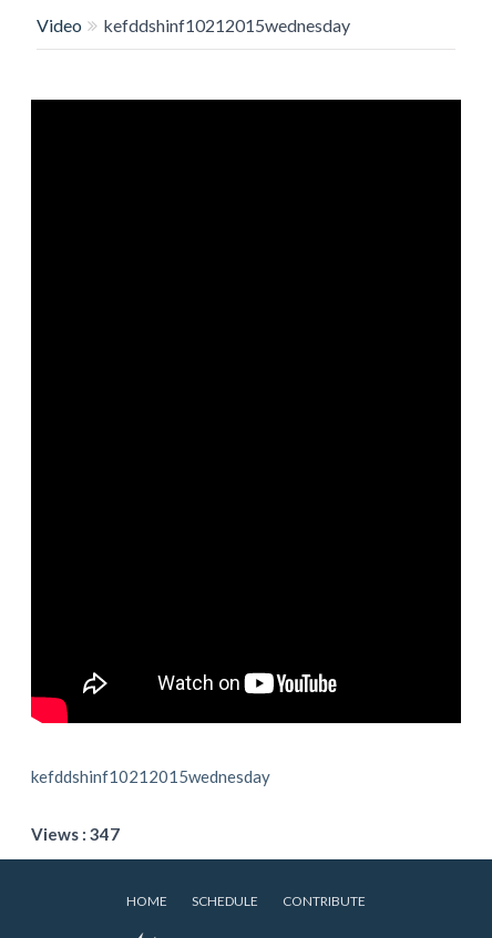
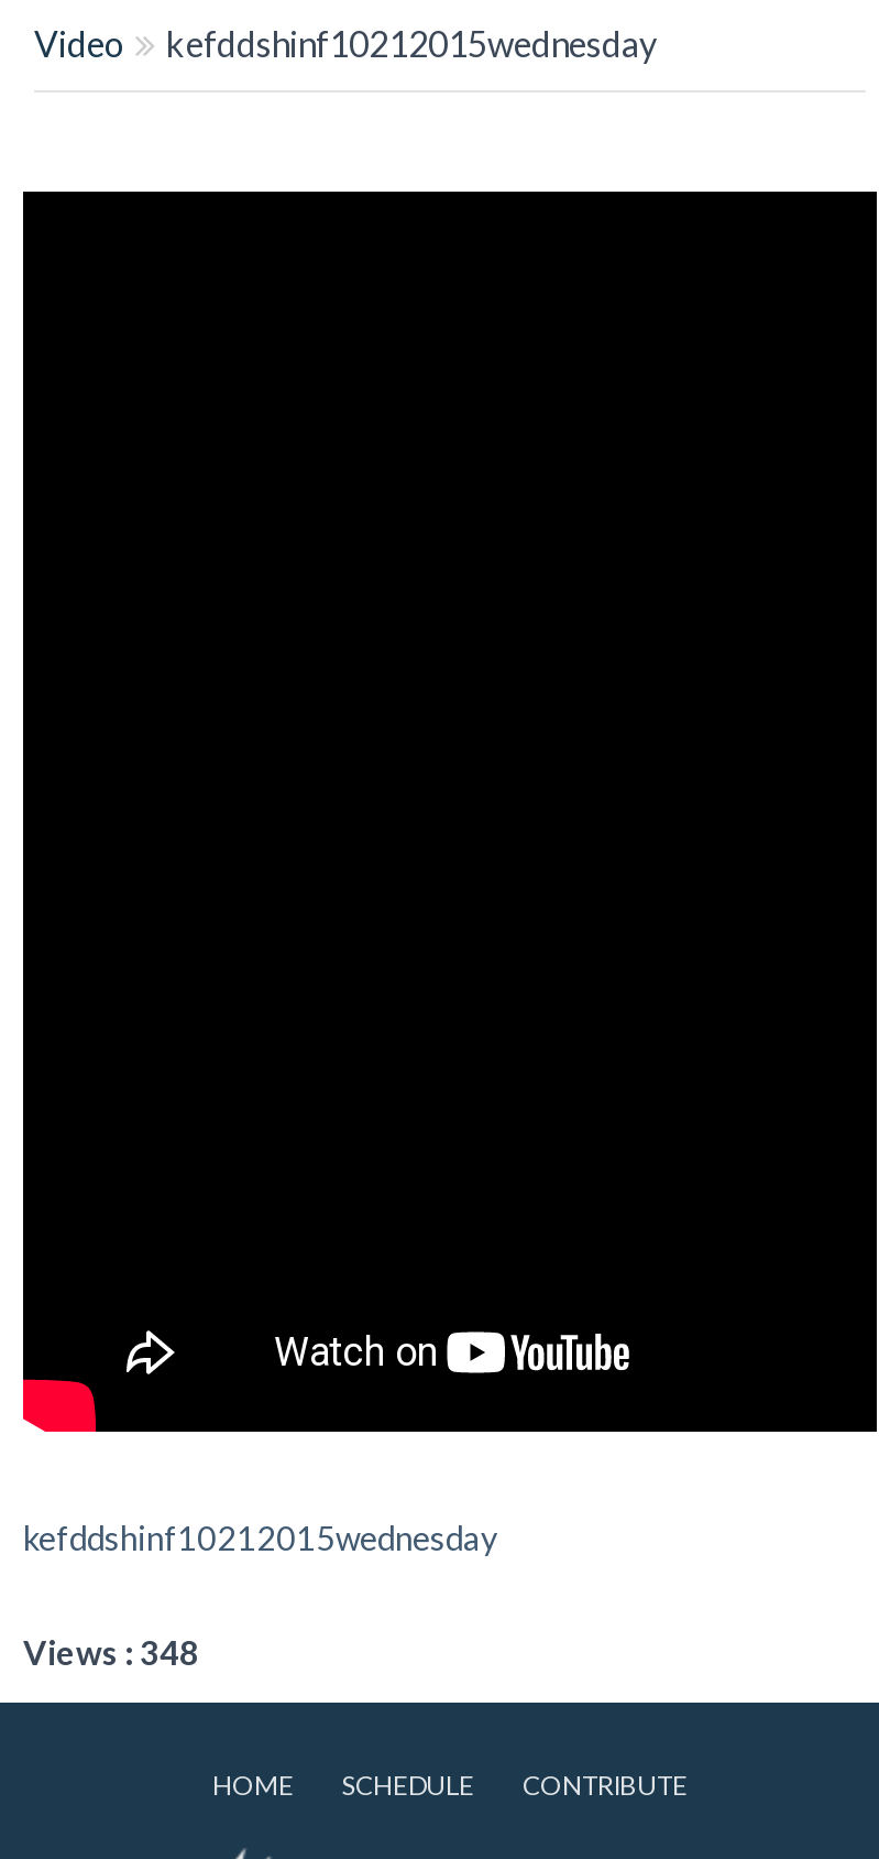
[31,824,120,844] Views : 347 -> [23,1633,199,1673] Views : 348

